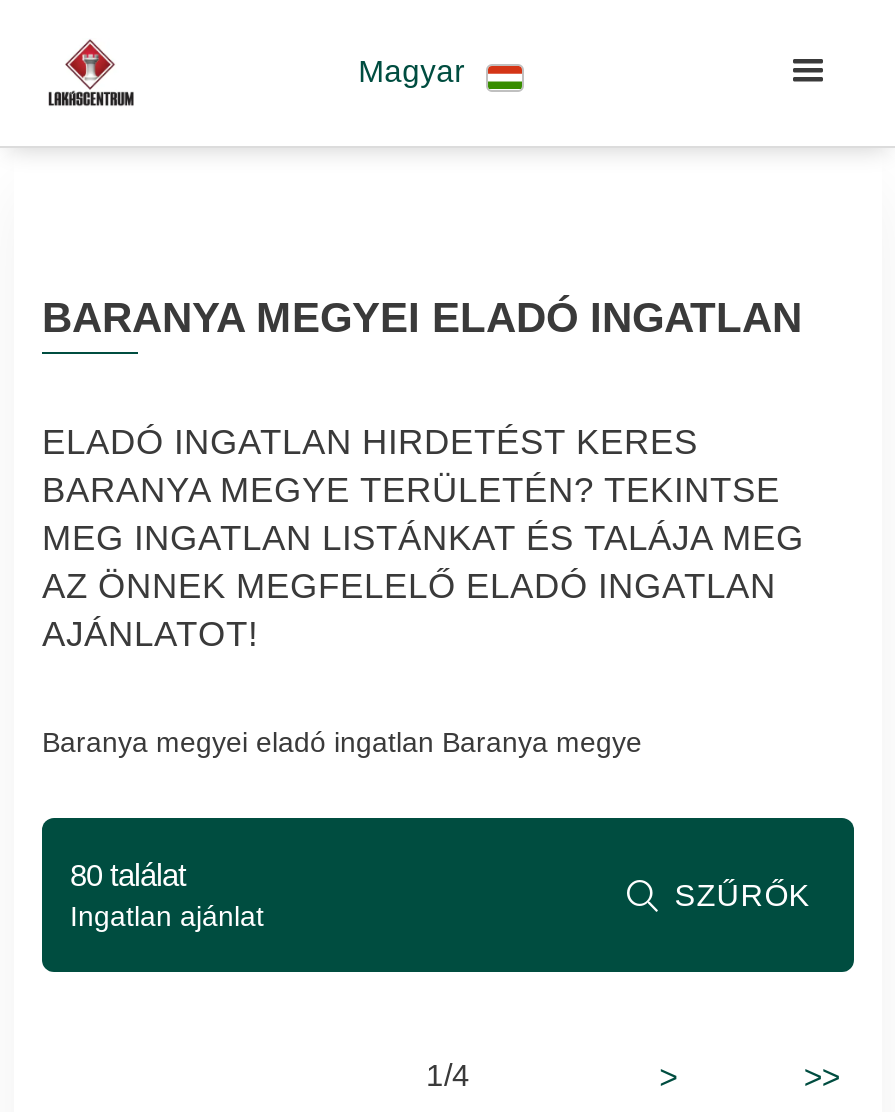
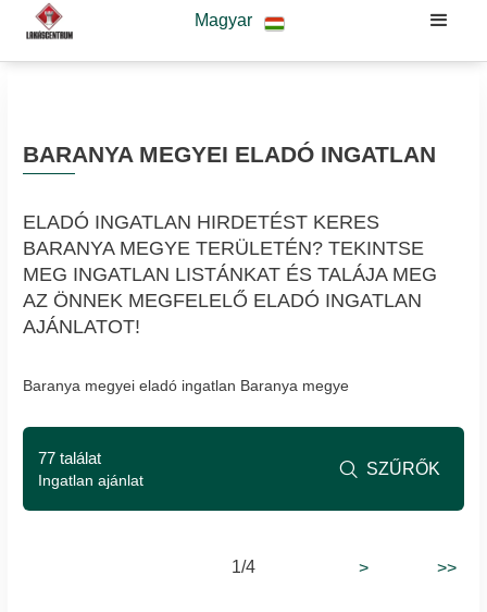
[70,858,186,892] 80 találat -> [38,448,101,467] 77 találat

